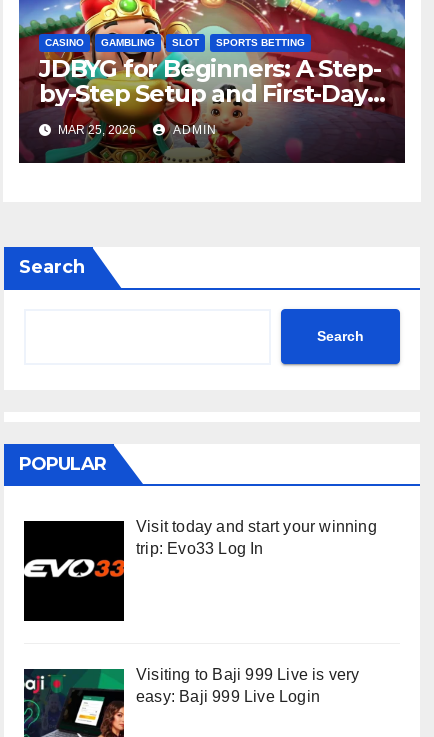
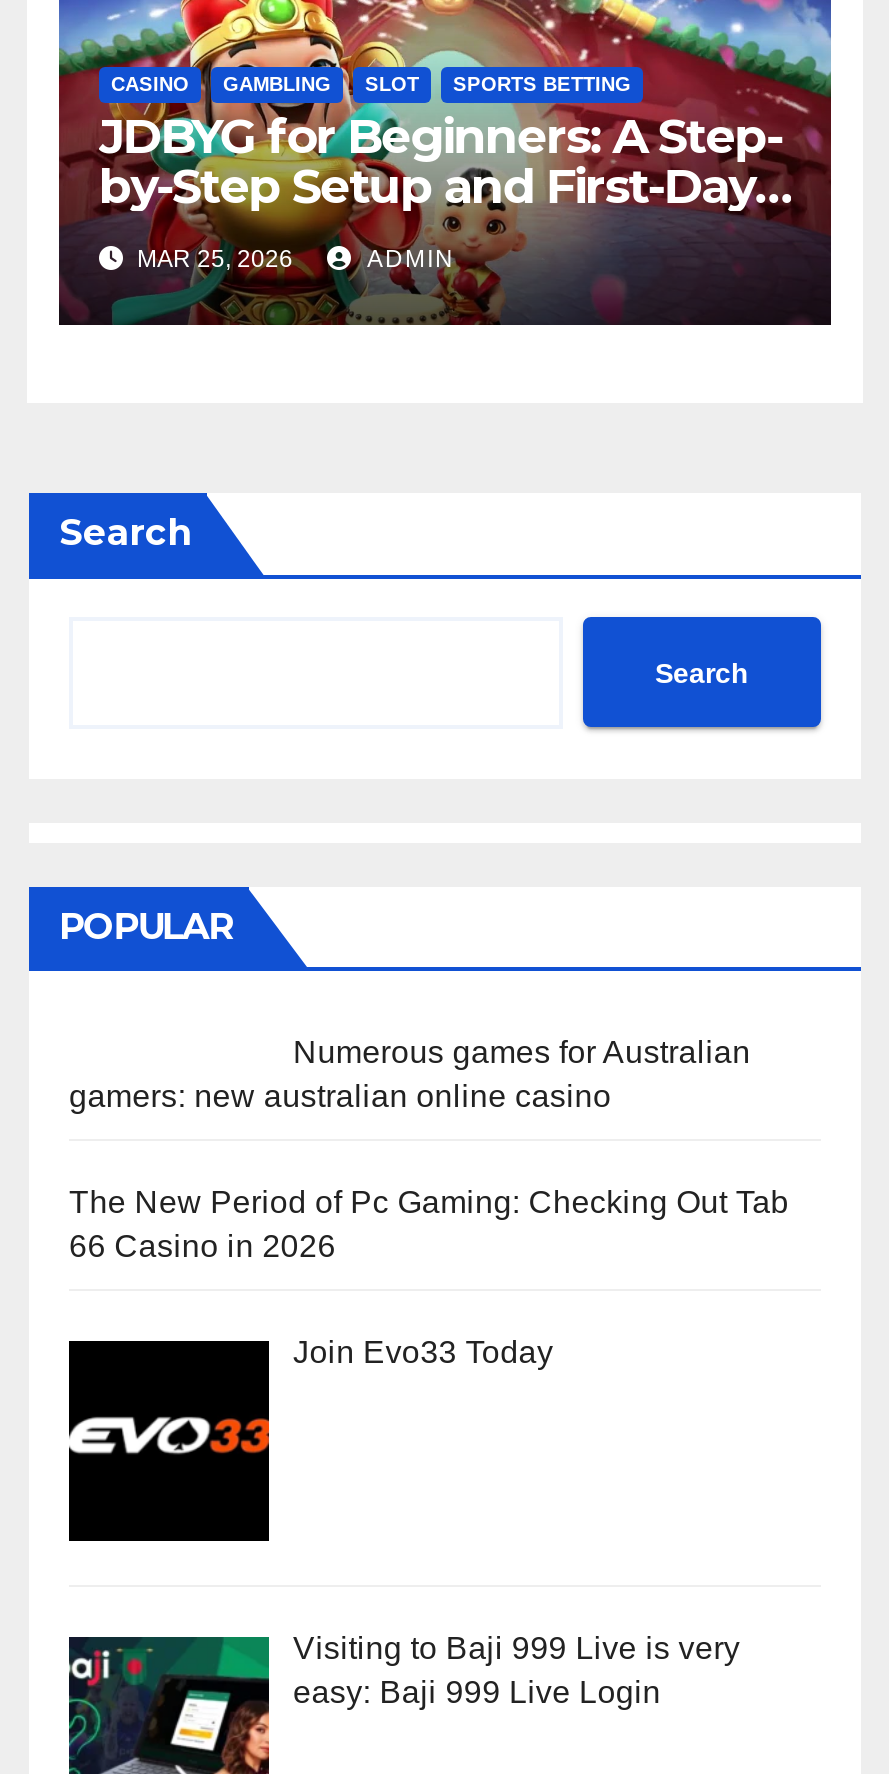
[136,518,377,557] Visit today and start your winning | trip: Evo33 Log In -> [69,1036,789,1370] Numerous games for Australian | gamers: new australian online casino | The New Period of Pc Gaming: Checking Out Tab | 66 Casino in 2026 | Join Evo33 Today

